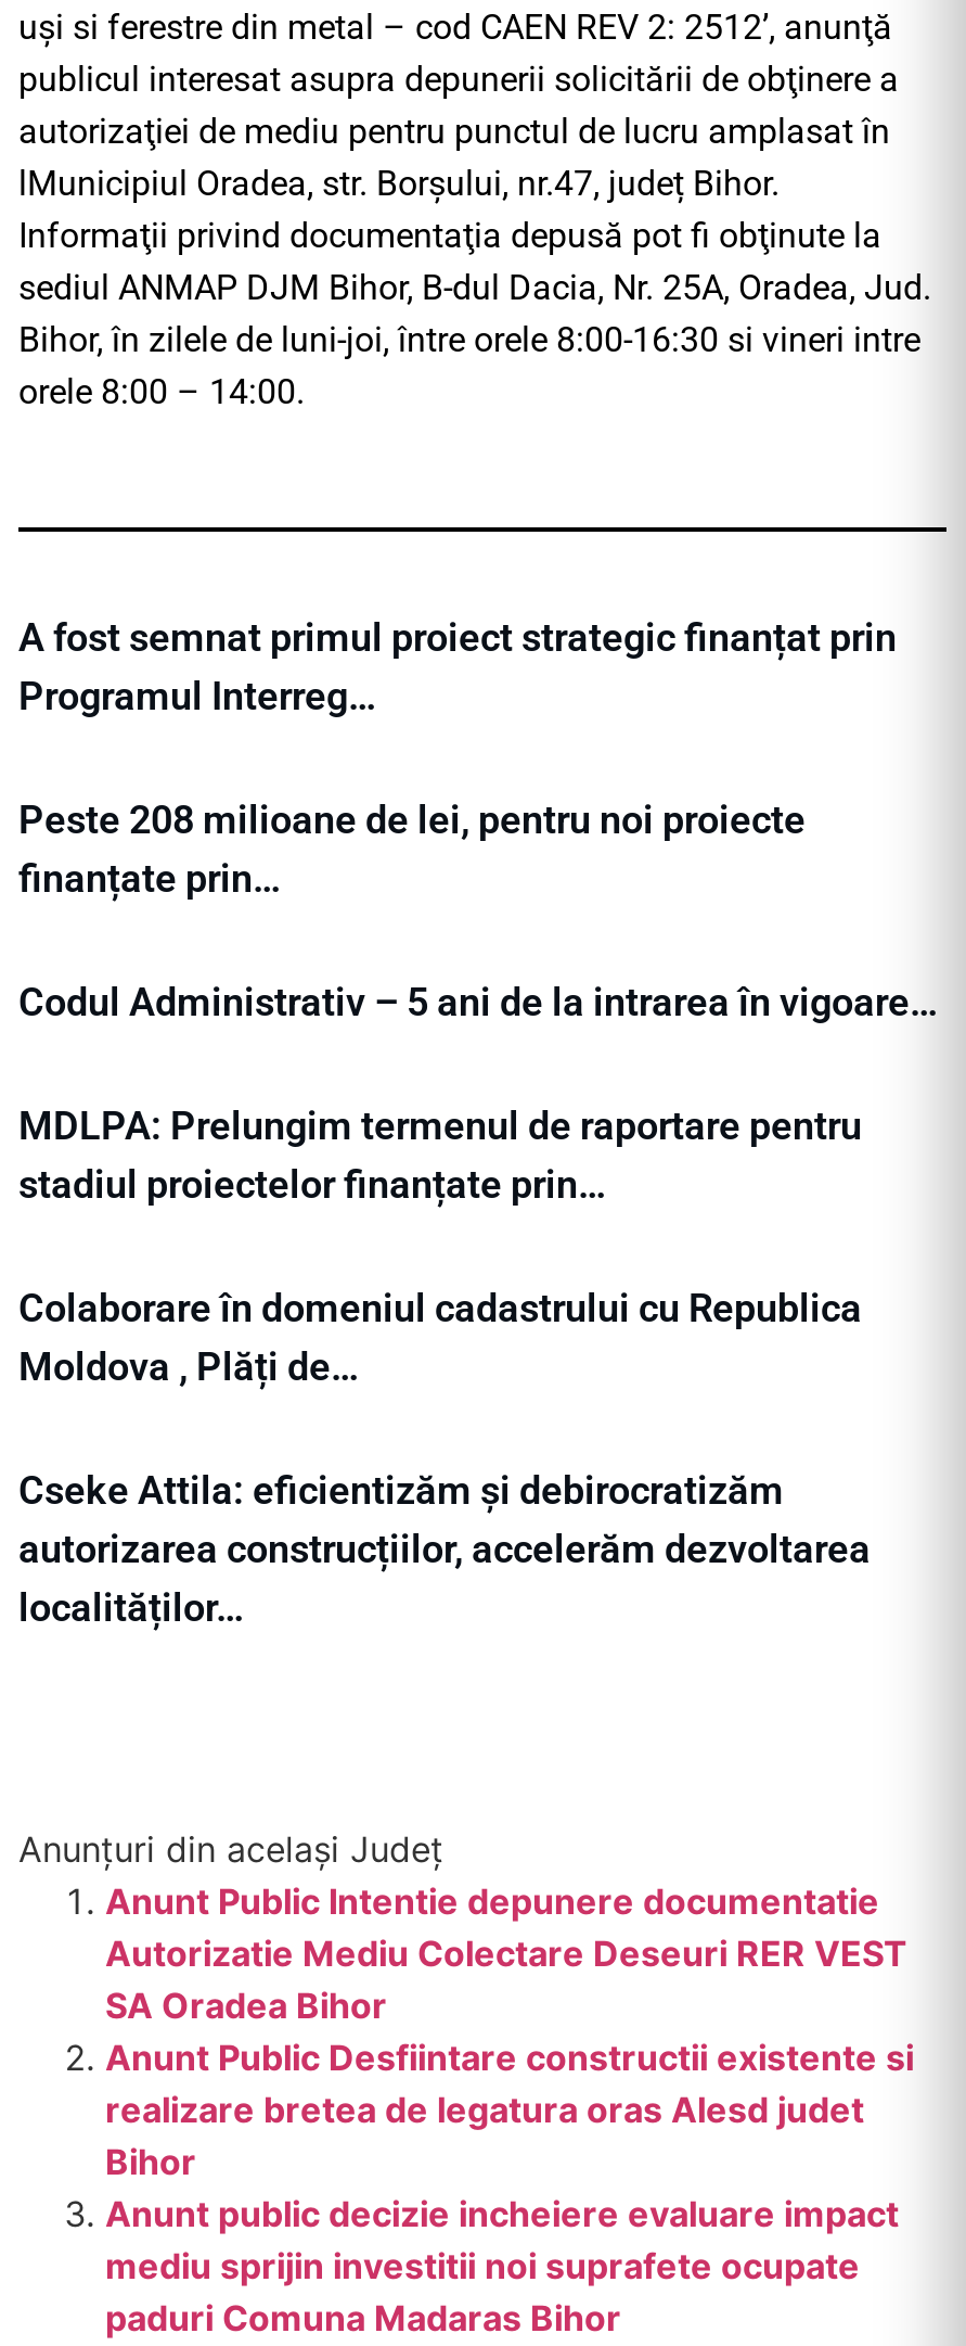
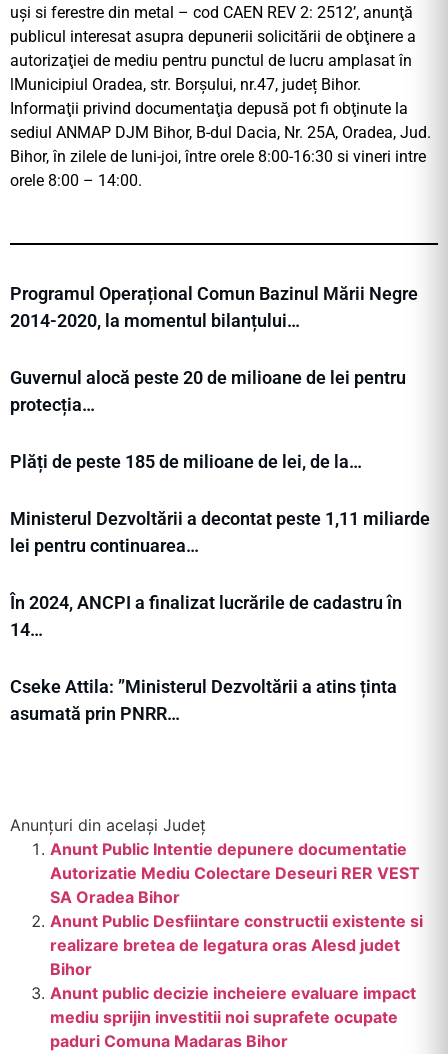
[18,615,897,719] A fost semnat primul proiect strategic finanțat prin | Programul Interreg… -> [10,283,418,331] Programul Operațional Comun Bazinul Mării Negre | 2014-2020, la momentul bilanțului…
[18,797,806,901] Peste 208 milioane de lei, pentru noi proiecte | finanțate prin… -> [10,367,406,415] Guvernul alocă peste 20 de milioane de lei pentru | protecția…
[18,979,938,1025] Codul Administrativ – 5 ani de la intrarea în vigoare… -> [10,451,362,472] Plăți de peste 185 de milioane de lei, de la…
[18,1103,862,1207] MDLPA: Prelungim termenul de raportare pentru | stadiul proiectelor finanțate prin… -> [10,508,430,556] Ministerul Dezvoltării a decontat peste 1,11 miliarde | lei pentru continuarea…
[18,1285,862,1390] Colaborare în domeniul cadastrului cu Republica | Moldova , Plăți de… -> [10,592,402,640] În 2024, ANCPI a finalizat lucrările de cadastru în | 14…
[18,1468,871,1630] Cseke Attila: eficientizăm și debirocratizăm | autorizarea construcțiilor, accelerăm dezvoltarea | localităților… -> [10,676,397,724] Cseke Attila: ”Ministerul Dezvoltării a atins ținta | asumată prin PNRR…

